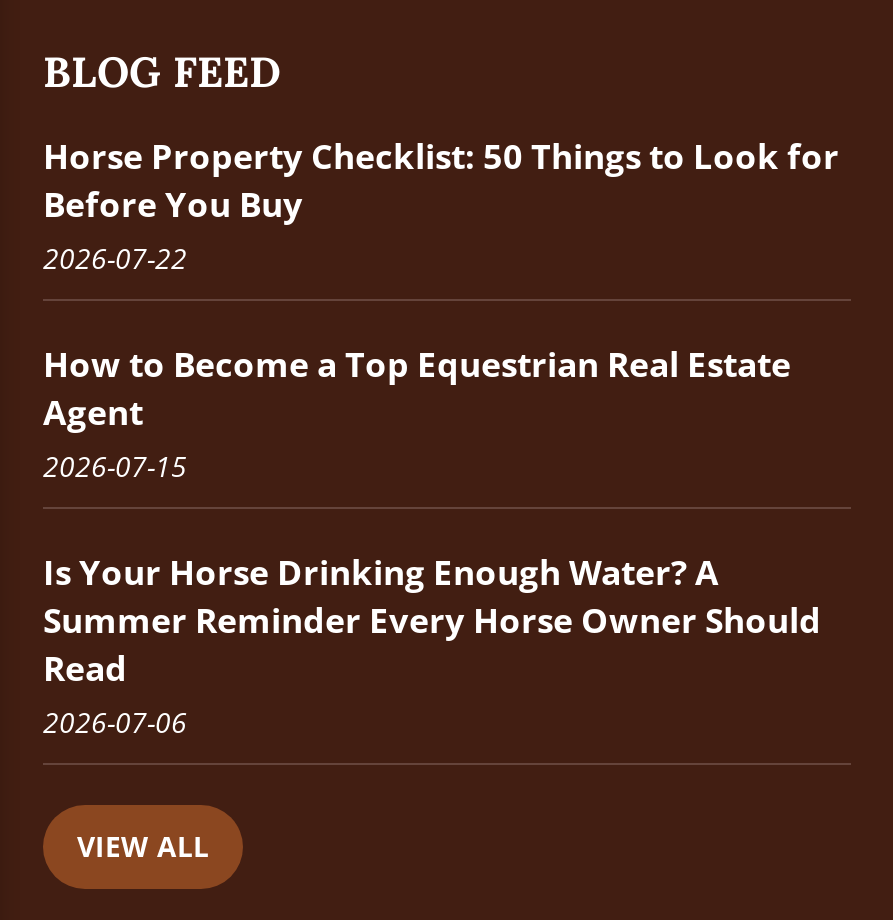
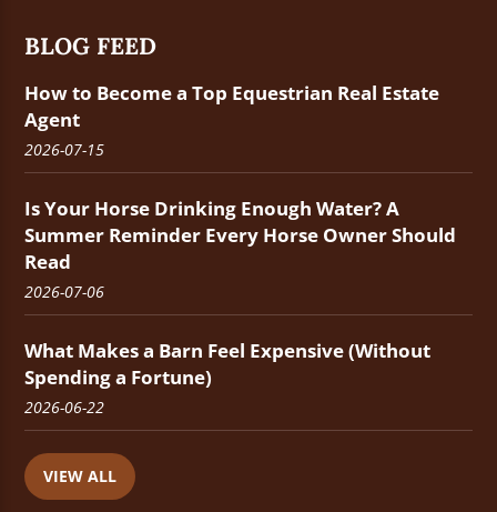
[43,133,839,277] Horse Property Checklist: 50 Things to Look for | Before You Buy | 2026-07-22 -> none
moved [43,341,821,741] -> [24,80,456,302]: How to Become a Top Equestrian Real Estate | Agent | 2026-07-15 | Is Your Horse Drinking Enough Water? A | Summer Reminder Every Horse Owner Should | Read | 2026-07-06
none -> [24,338,430,418] What Makes a Barn Feel Expensive (Without | Spending a Fortune) | 2026-06-22

